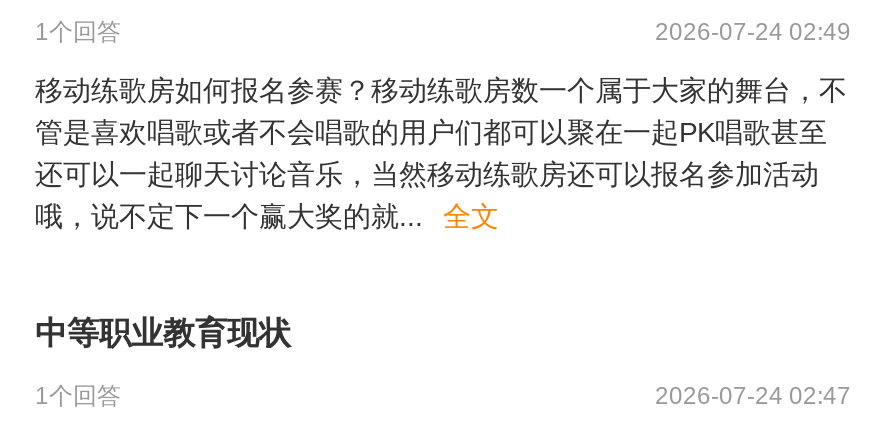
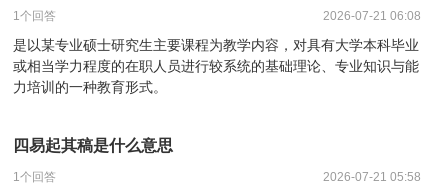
[655,18,851,46] 2026-07-24 02:49 -> [323,9,421,23] 2026-07-21 06:08
[35,74,847,232] 移动练歌房如何报名参赛？移动练歌房数一个属于大家的舞台，不 | 管是喜欢唱歌或者不会唱歌的用户们都可以聚在一起PK唱歌甚至 | 还可以一起聊天讨论音乐，当然移动练歌房还可以报名参加活动 | 哦，说不定下一个赢大奖的就... | 全文 -> [13,37,419,95] 是以某专业硕士研究生主要课程为教学内容，对具有大学本科毕业 | 或相当学力程度的在职人员进行较系统的基础理论、专业知识与能 | 力培训的一种教育形式。
[35,316,291,350] 中等职业教育现状 -> [13,137,173,154] 四易起其稿是什么意思
[655,382,851,410] 2026-07-24 02:47 -> [323,170,421,184] 2026-07-21 05:58

